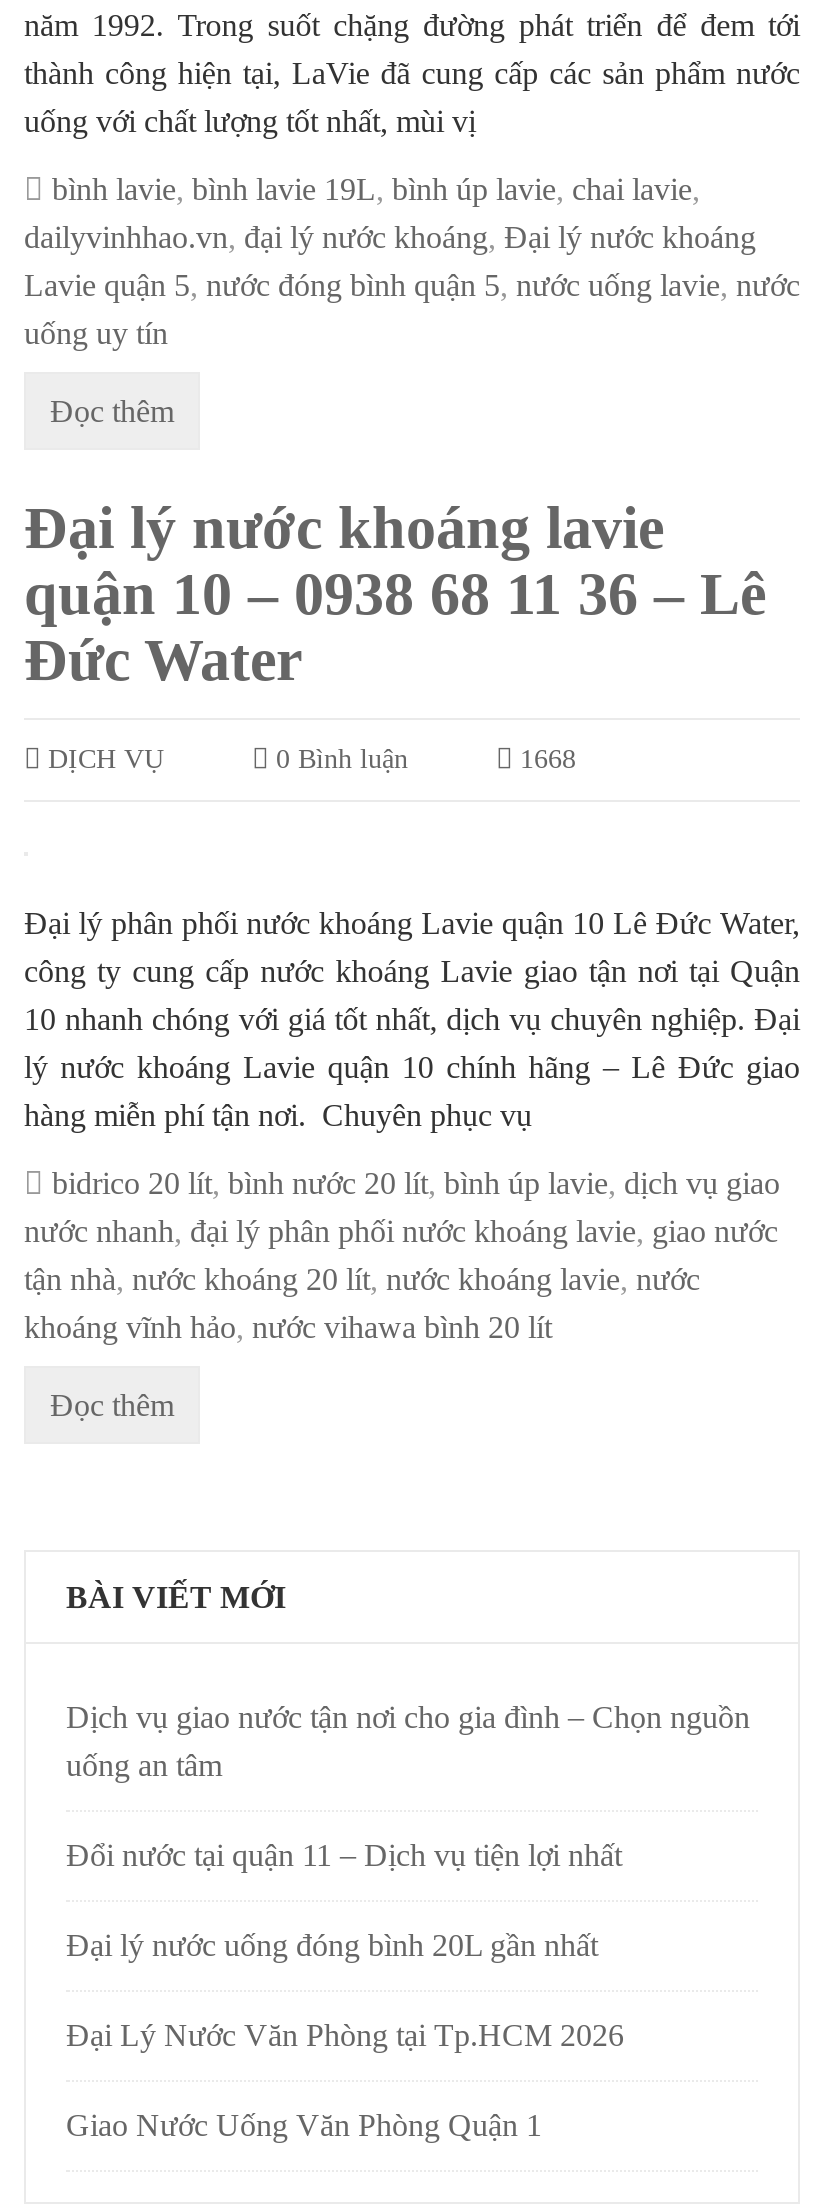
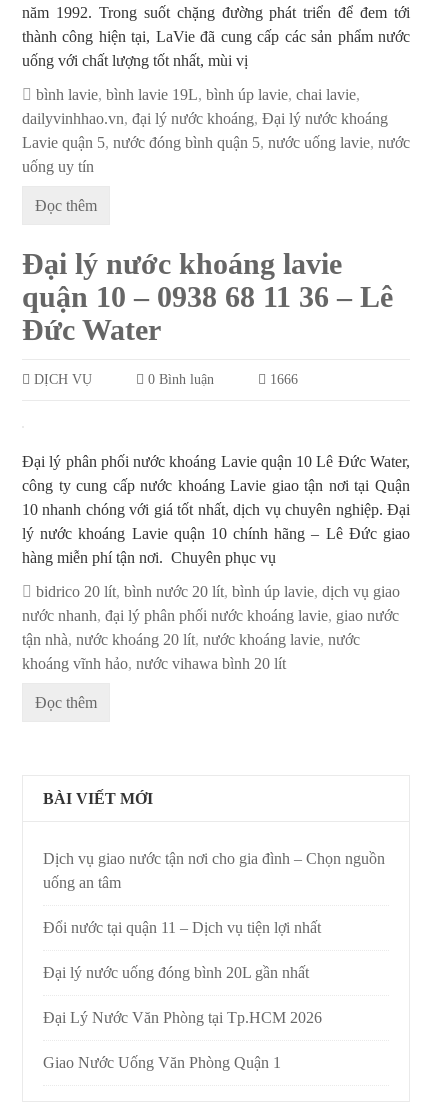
[512,744,576,774] 1668 -> [266,372,298,387] 1666

